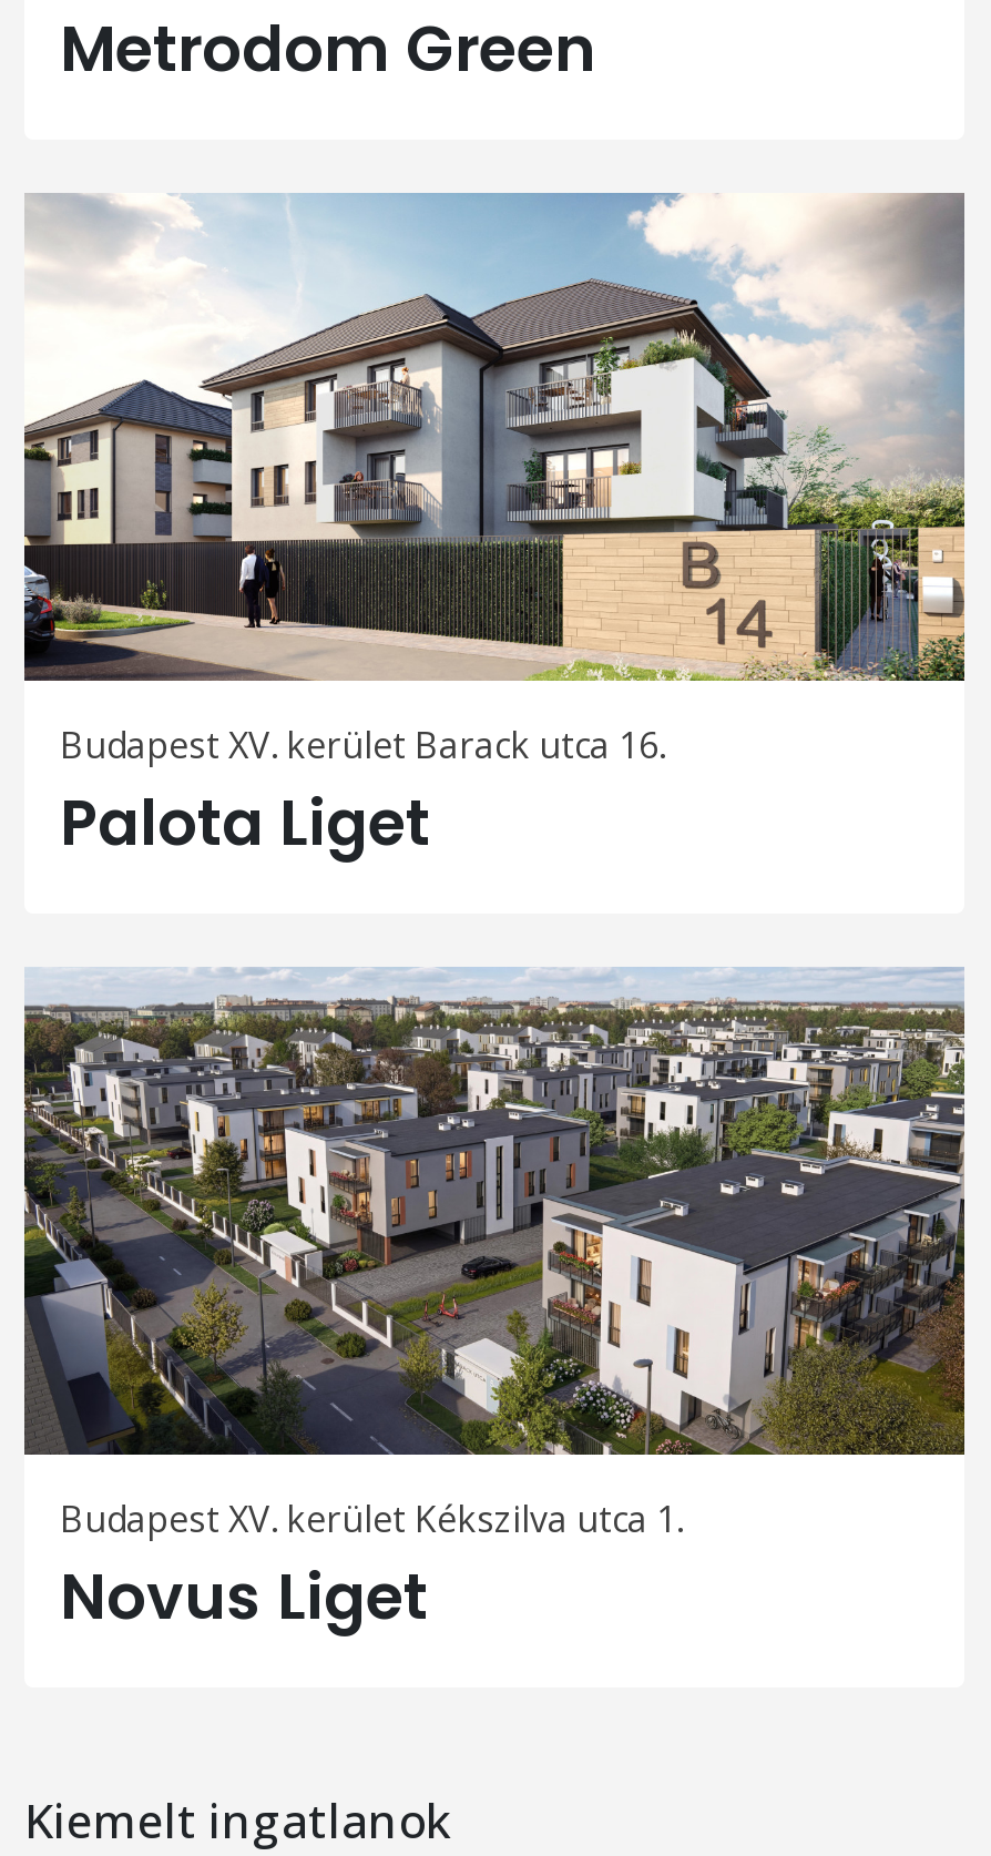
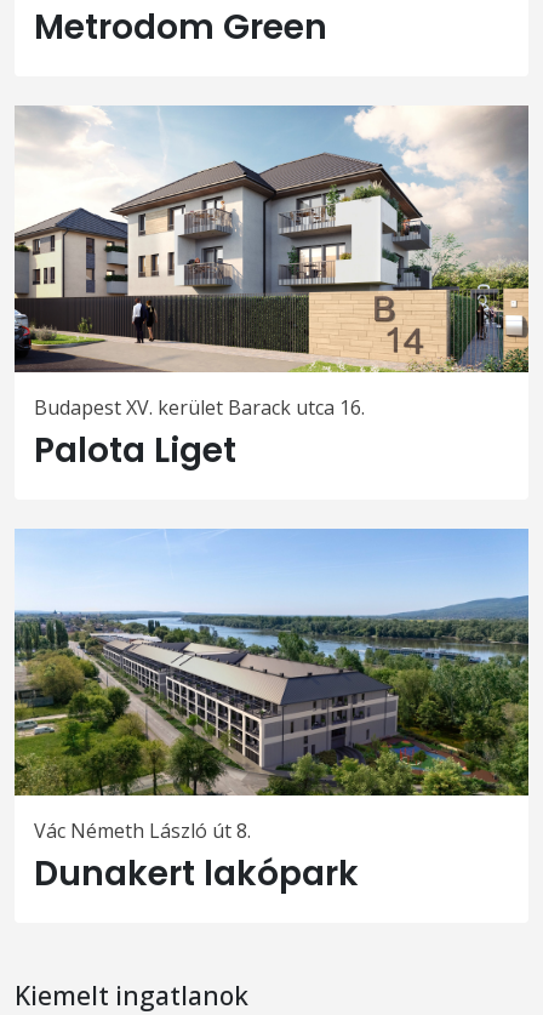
[22,969,967,1641] [image] | Budapest XV. kerület Kékszilva utca 1. | Novus Liget -> [13,529,530,897] [image] | Vác Németh László út 8. | Dunakert lakópark

